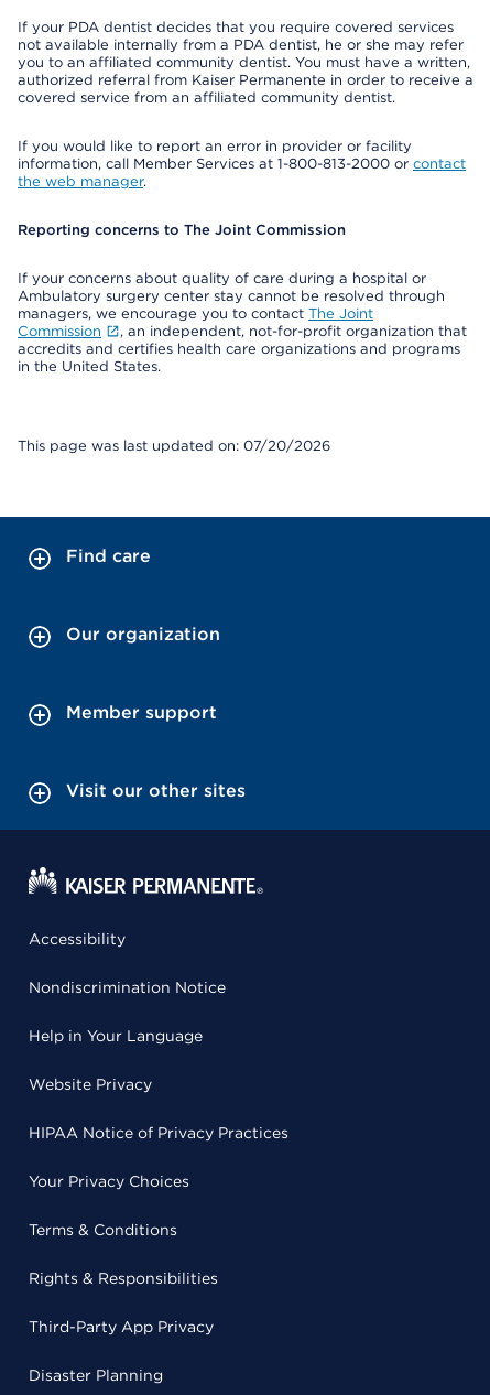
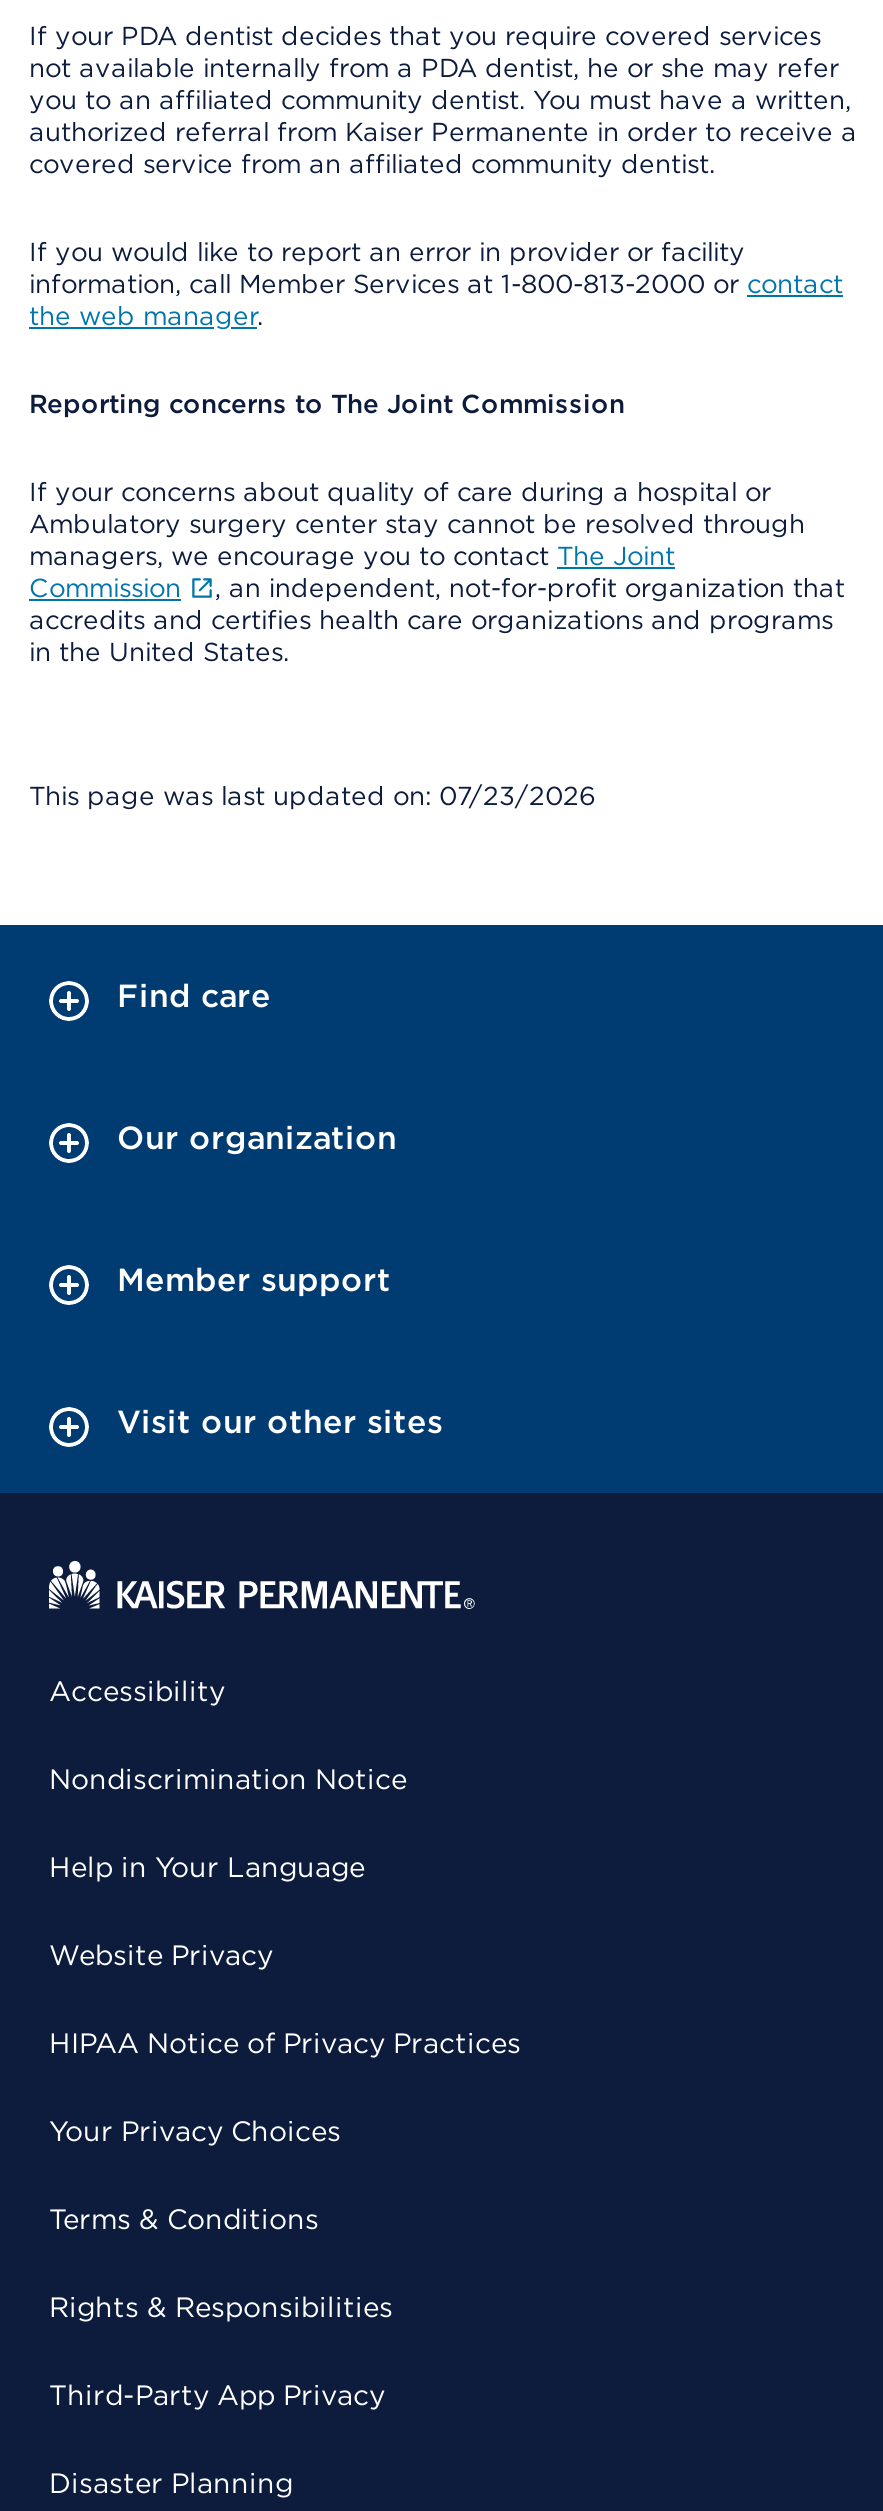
[18,437,330,454] This page was last updated on: 07/20/2026 -> [29,781,595,811] This page was last updated on: 07/23/2026

